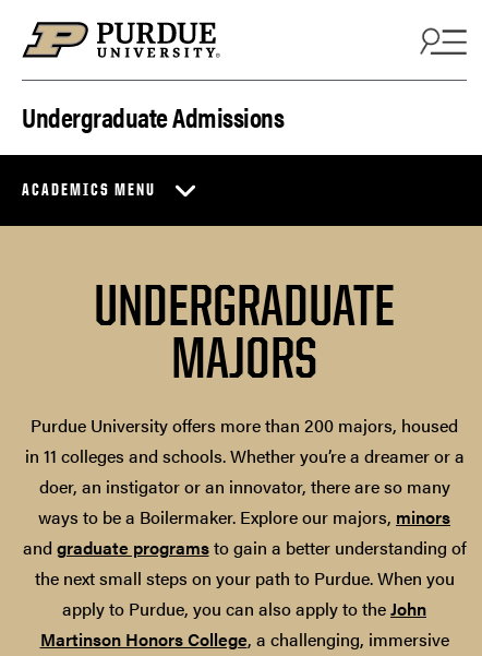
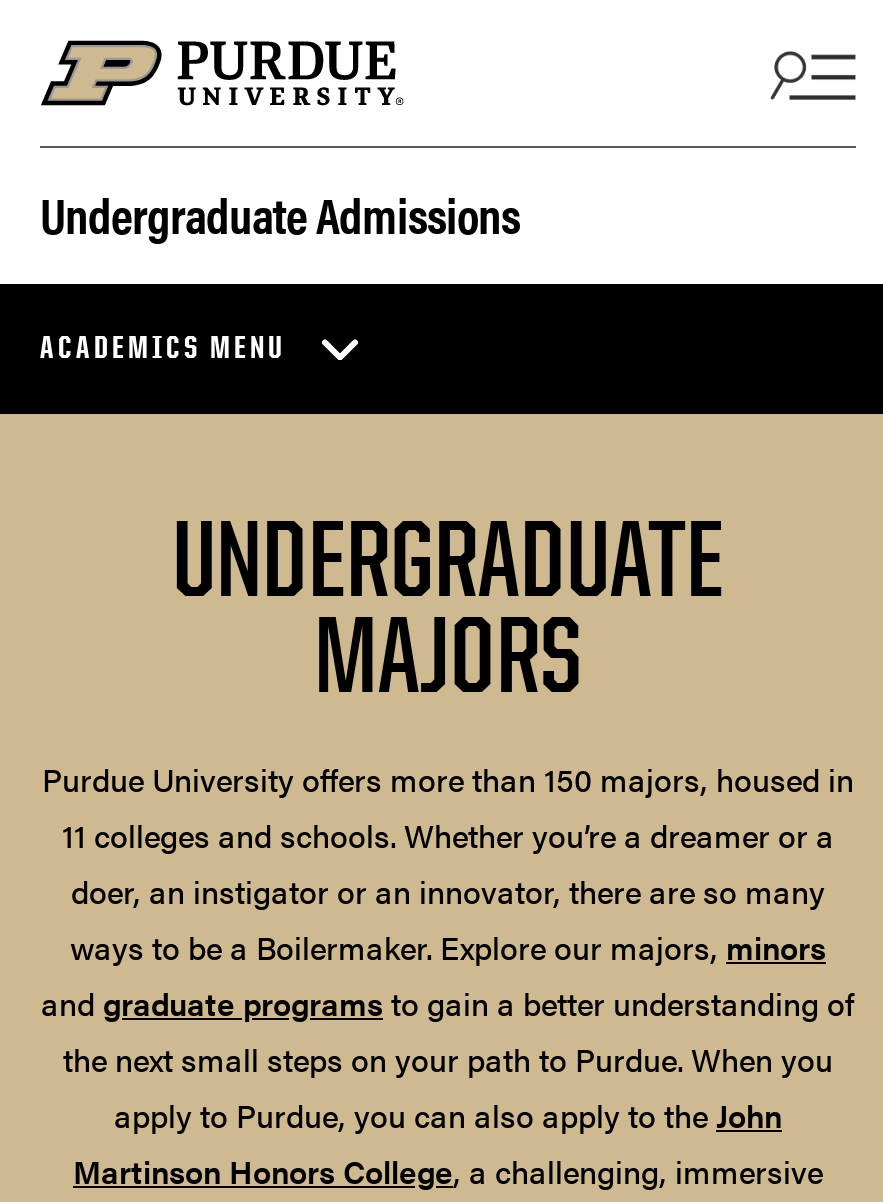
[25,413,464,468] Purdue University offers more than 200 majors, housed | in 11 colleges and schools. Whether you’re a dreamer or a -> [42,756,854,858] Purdue University offers more than 150 majors, housed in | 11 colleges and schools. Whether you’re a dreamer or a

